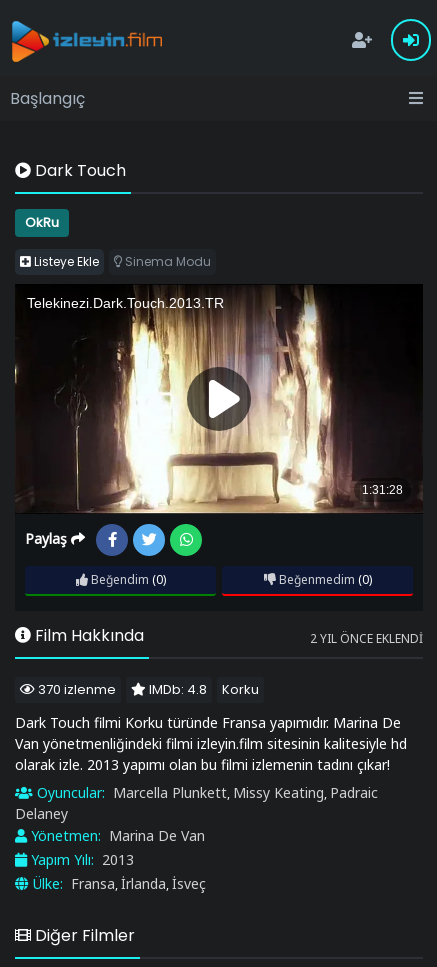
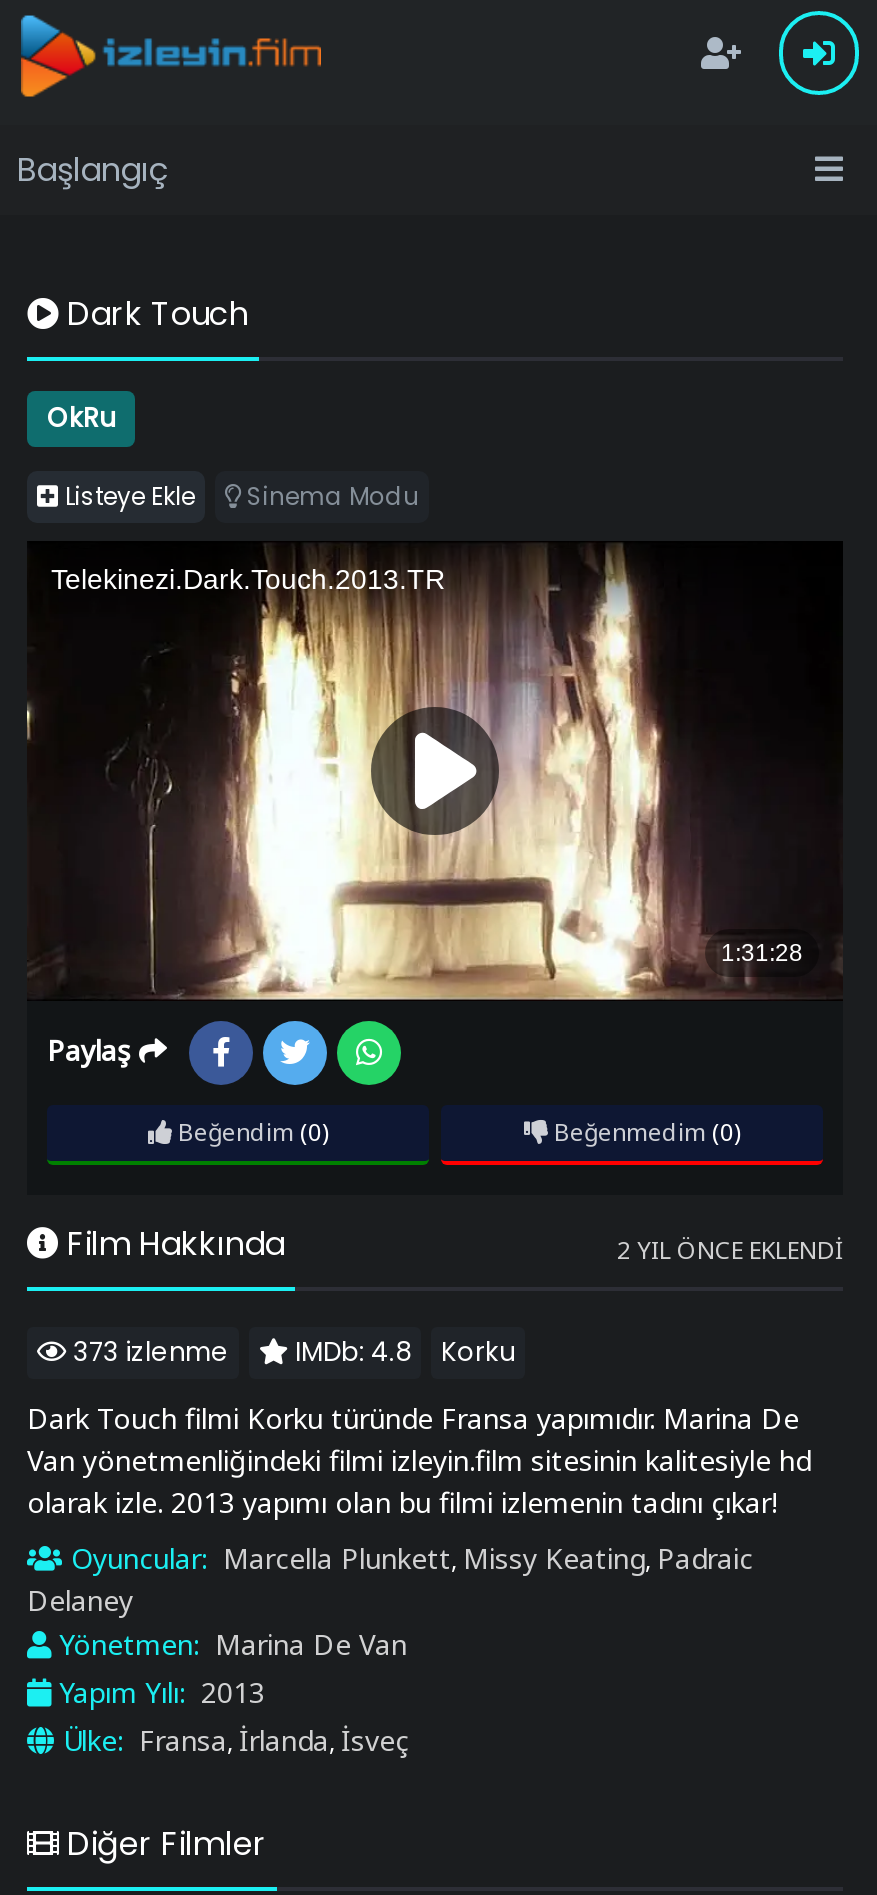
[35,679,259,698] 370 izlenme IMDb: 4.8 Korku -> [67,1332,515,1370] 373 izlenme IMDb: 4.8 Korku

